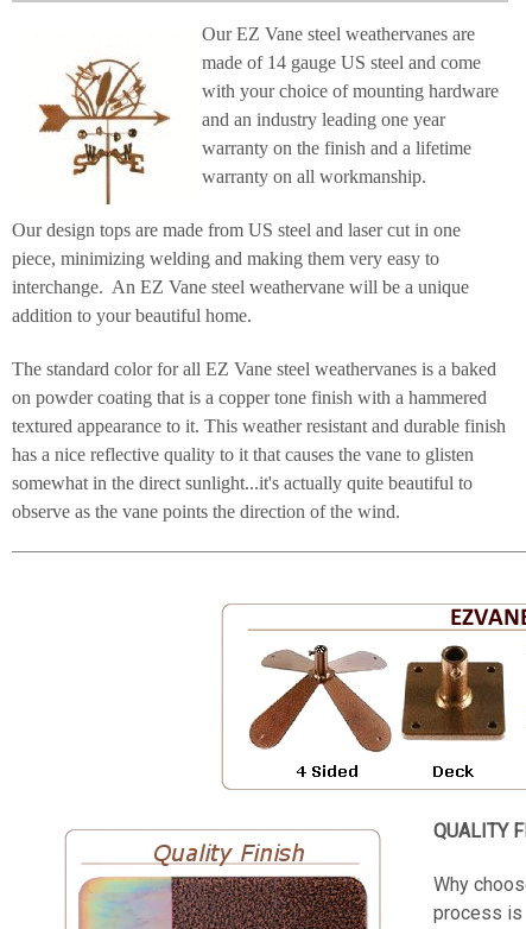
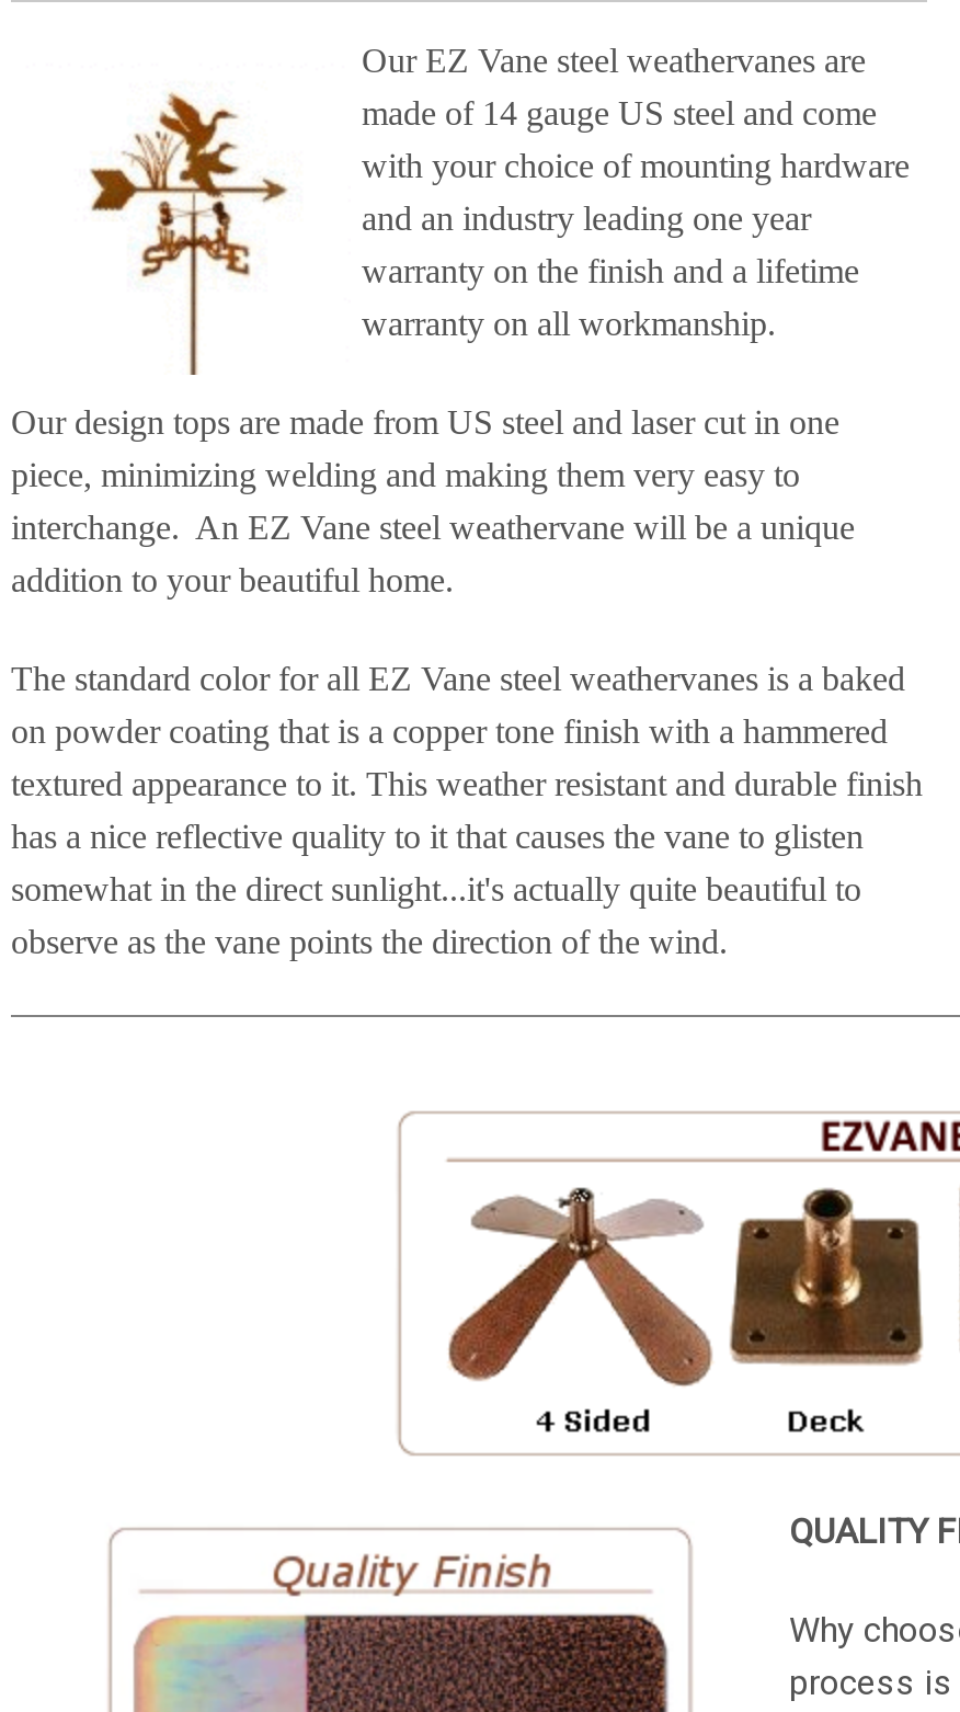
[38,52,171,204] [image] -> [61,92,302,373] [image]

